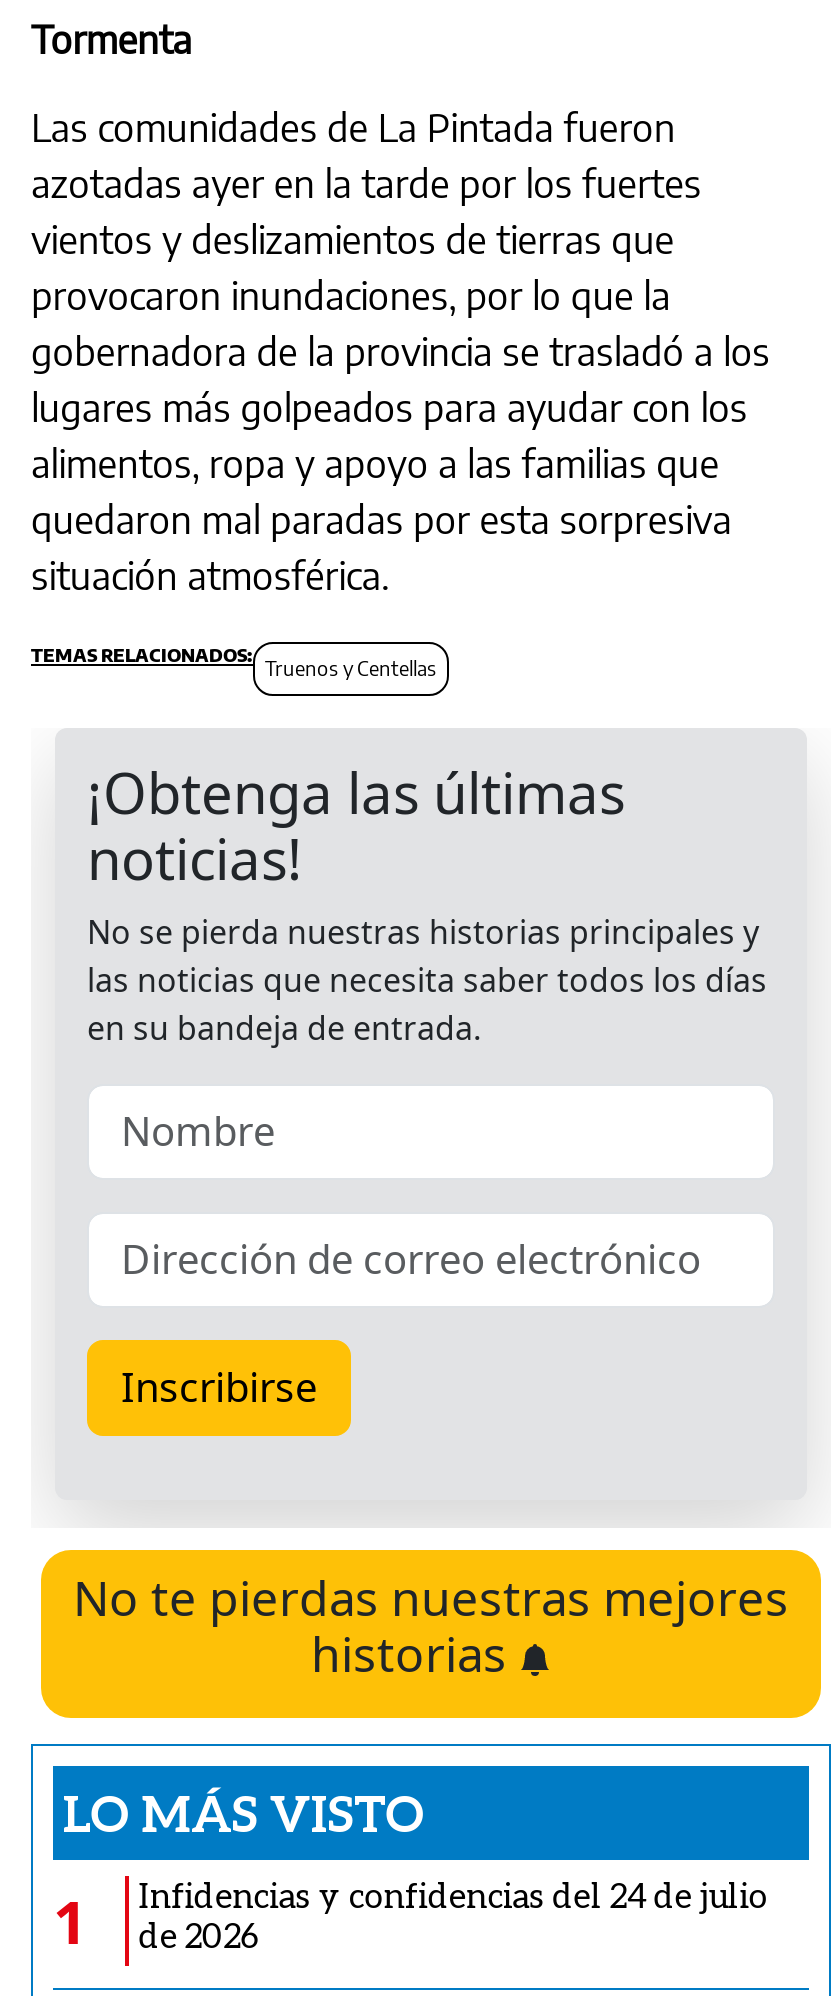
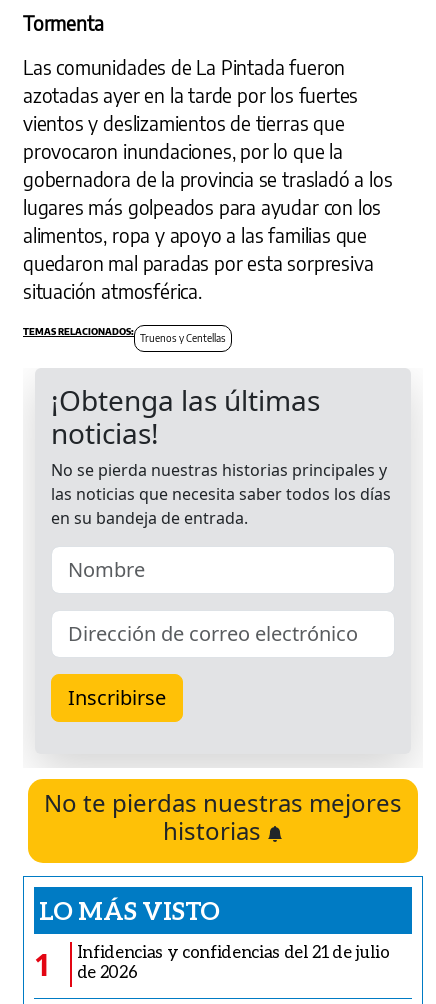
[139,1874,768,1916] Infidencias y confidencias del 24 de julio -> [77,941,389,962] Infidencias y confidencias del 21 de julio

